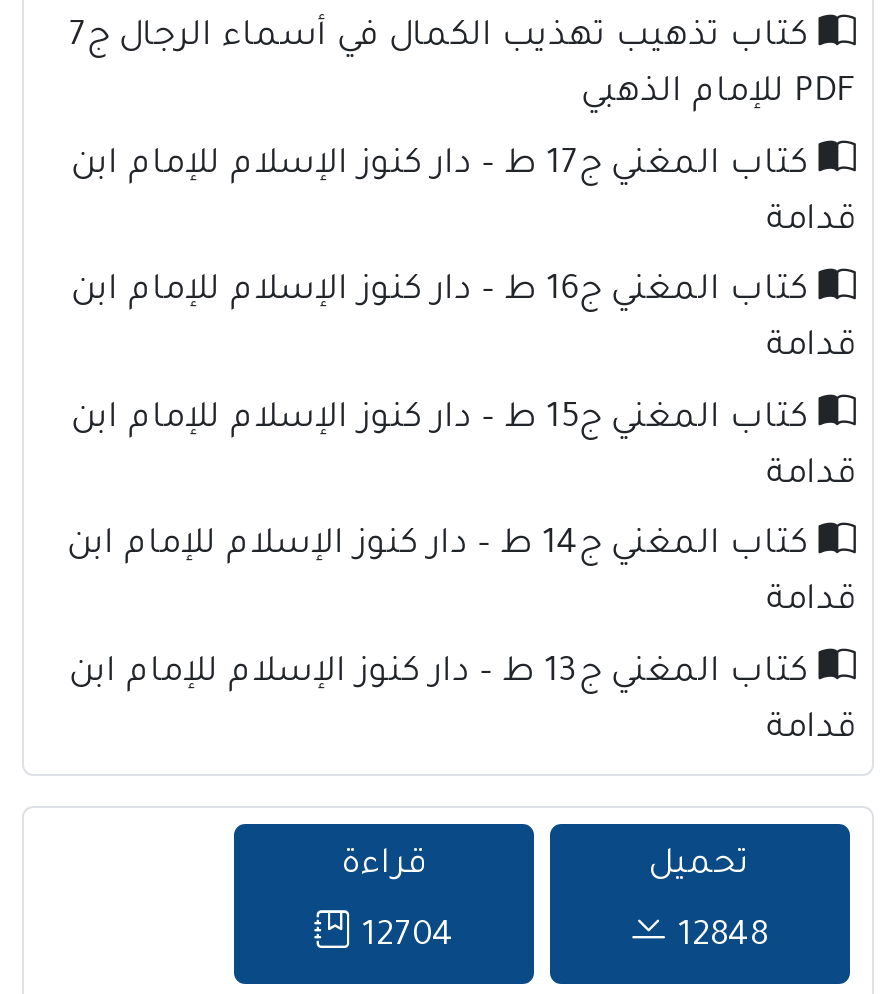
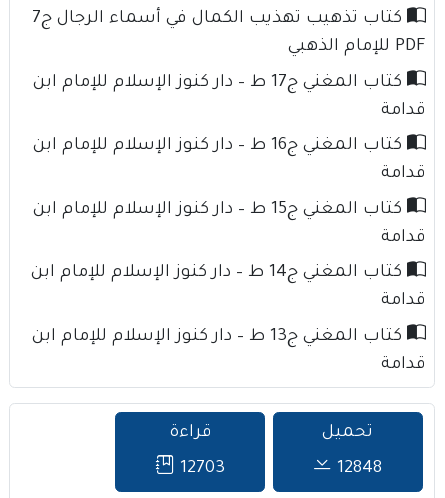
[362,920,454,958] 12704 -> [179,460,224,479] 12703

